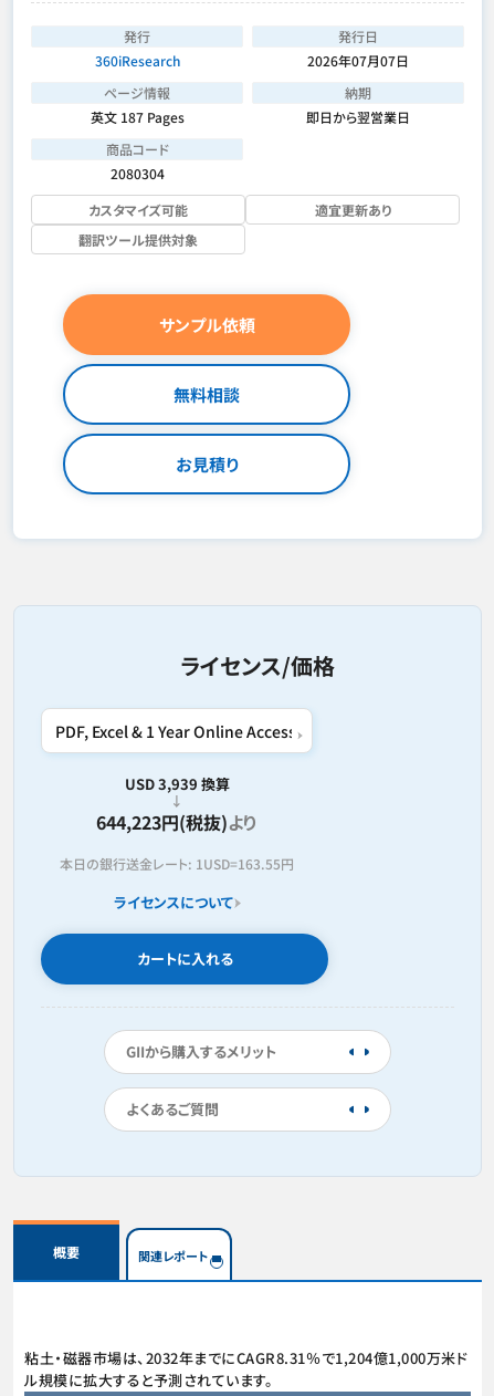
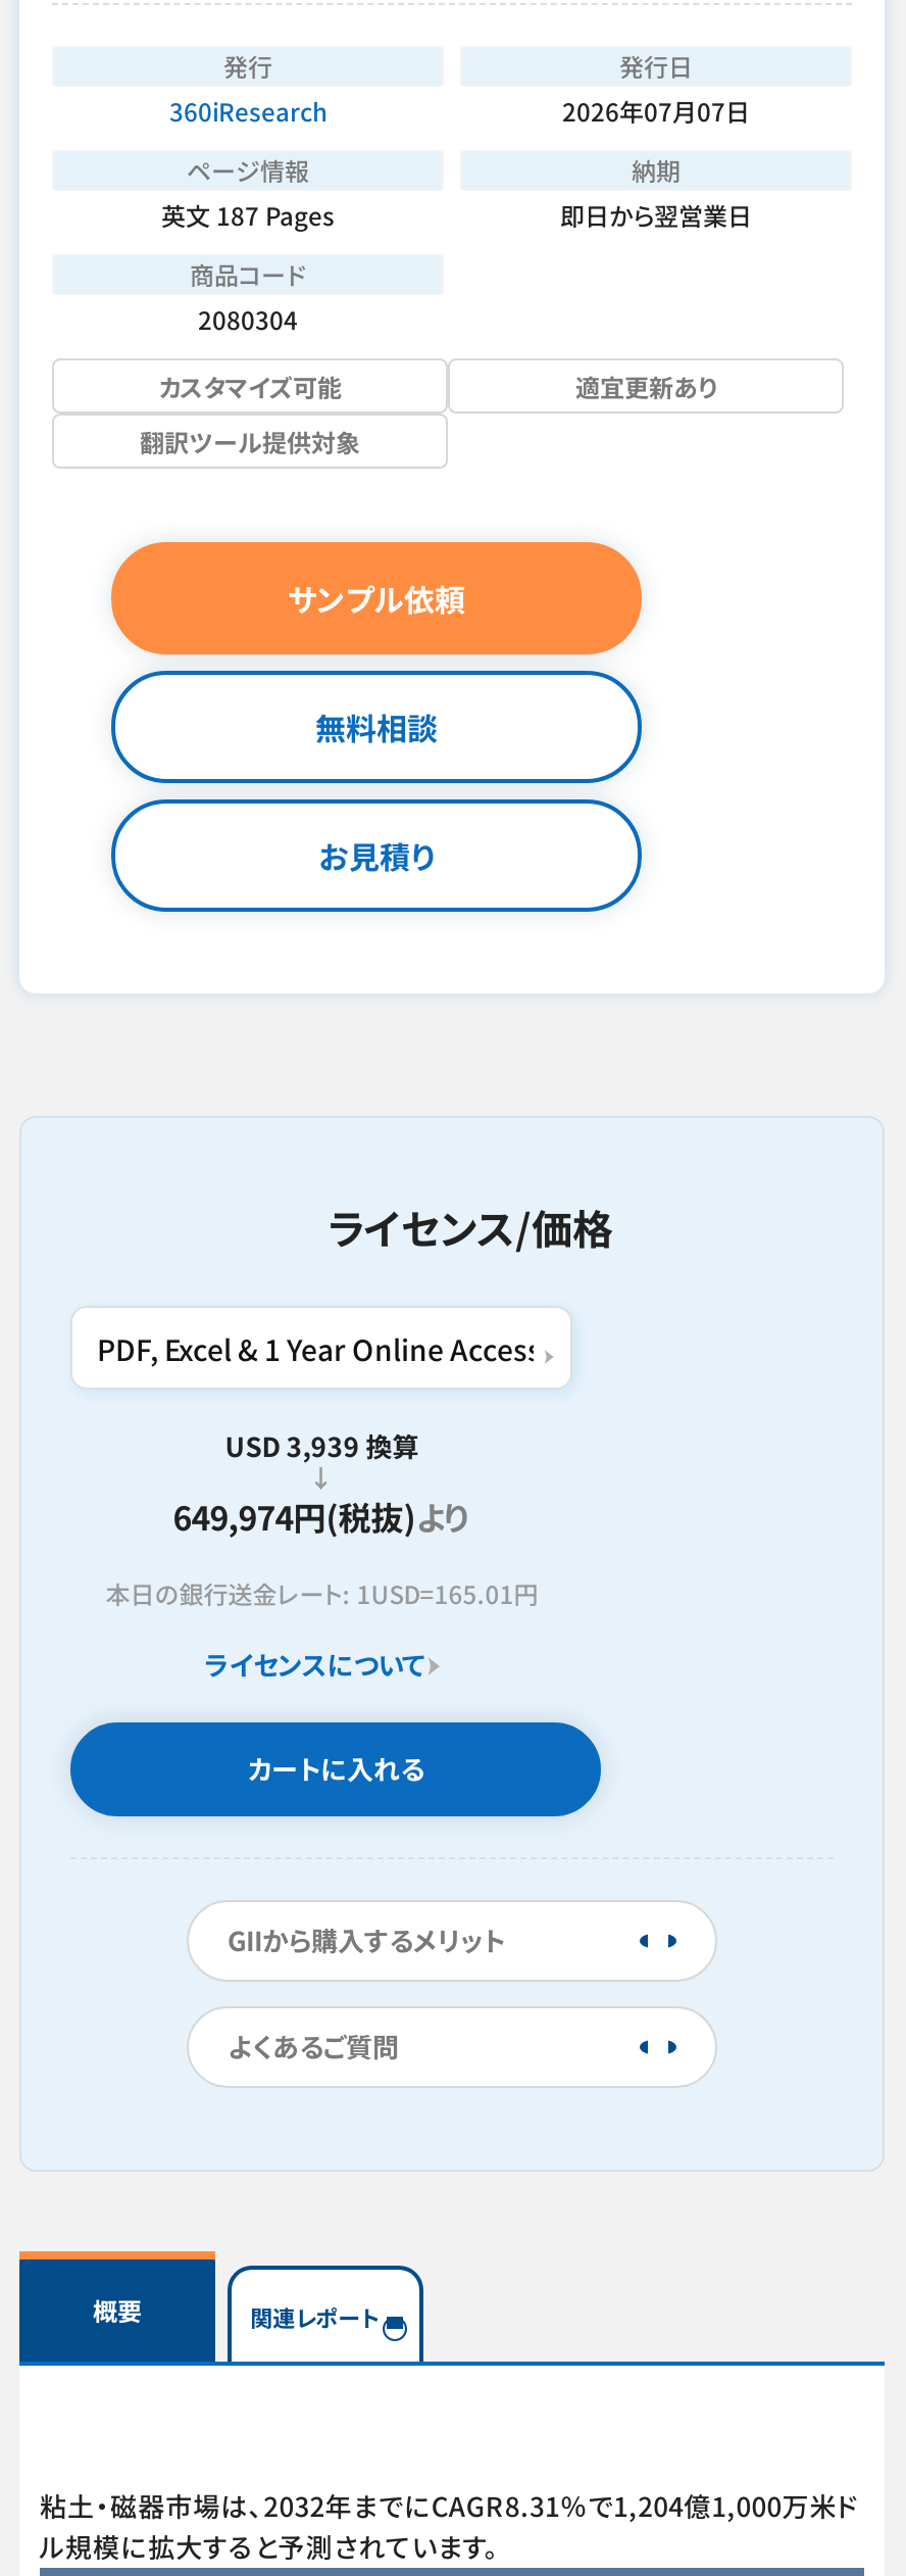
[96,809,258,835] 644,223円(税抜)より -> [173,1492,471,1541] 649,974円(税抜)より
[60,854,294,873] 本日の銀行送金レート: 1USD=163.55円 -> [105,1575,538,1610] 本日の銀行送金レート: 1USD=165.01円

